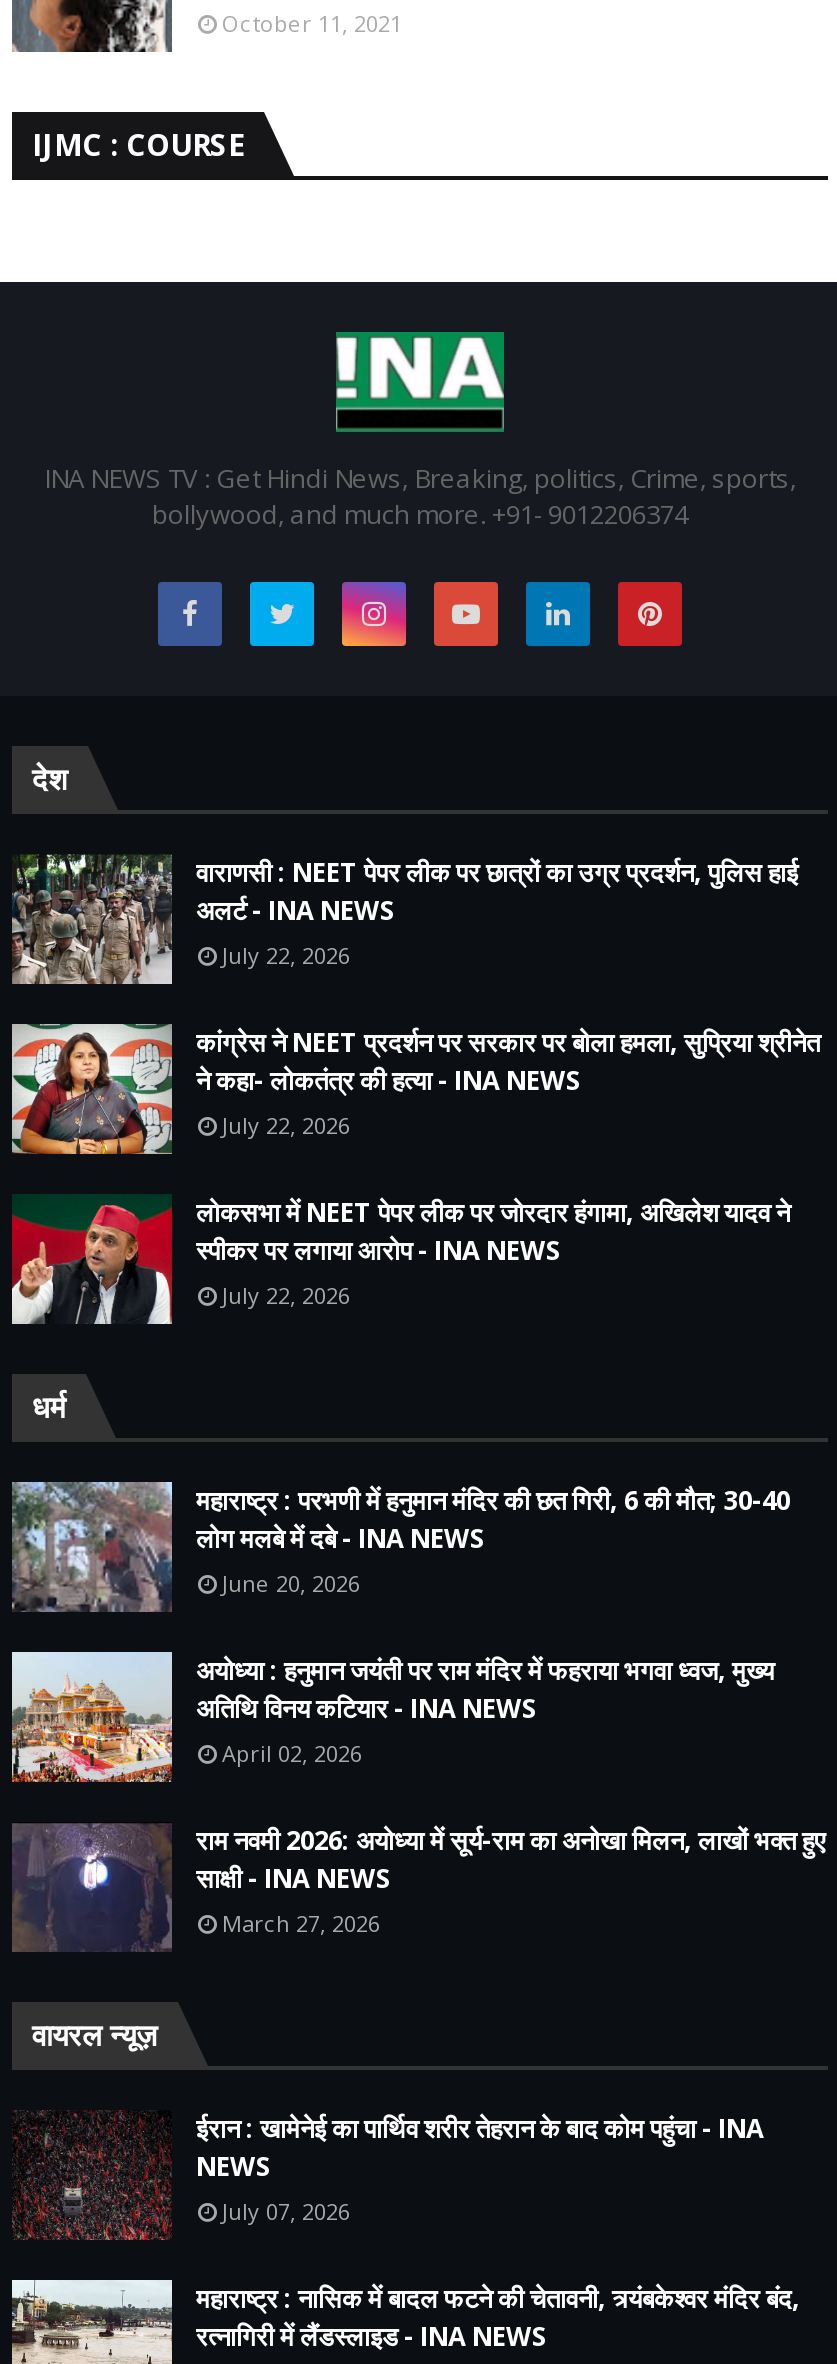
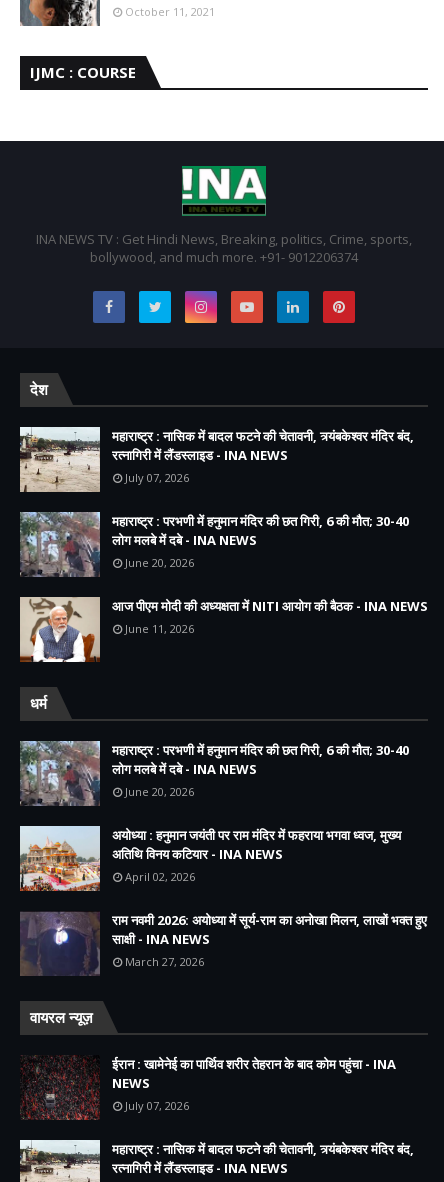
[12,854,798,984] [image] | वाराणसी : NEET पेपर लीक पर छात्रों का उग्र प्रदर्शन, पुलिस हाई | अलर्ट - INA NEWS | July 22, 2026 -> [19,426,414,492] [image] | महाराष्ट्र : नासिक में बादल फटने की चेतावनी, त्र्यंबकेश्वर मंदिर बंद, | रत्नागिरी में लैंडस्लाइड - INA NEWS | July 07, 2026
[12,1024,820,1156] [image] | कांग्रेस ने NEET प्रदर्शन पर सरकार पर बोला हमला, सुप्रिया श्रीनेत | ने कहा- लोकतंत्र की हत्या - INA NEWS | July 22, 2026 -> [21,512,409,578] [image] | महाराष्ट्र : परभणी में हनुमान मंदिर की छत गिरी, 6 की मौत; 30-40 | लोग मलबे में दबे - INA NEWS | June 20, 2026
[10,1194,790,1326] [image] | लोकसभा में NEET पेपर लीक पर जोरदार हंगामा, अखिलेश यादव ने | स्पीकर पर लगाया आरोप - INA NEWS | July 22, 2026 -> [19,596,428,663] [image] | आज पीएम मोदी की अध्यक्षता में NITI आयोग की बैठक - INA NEWS | June 11, 2026

